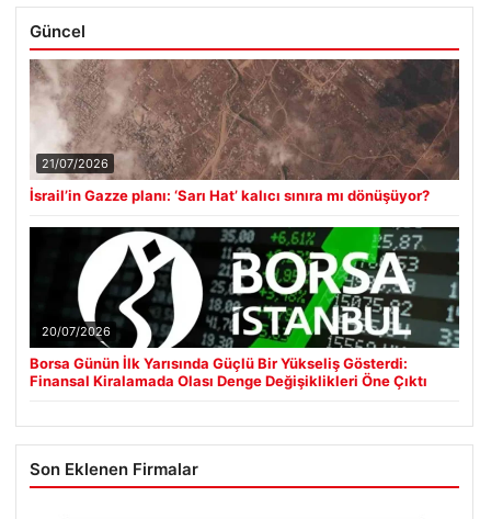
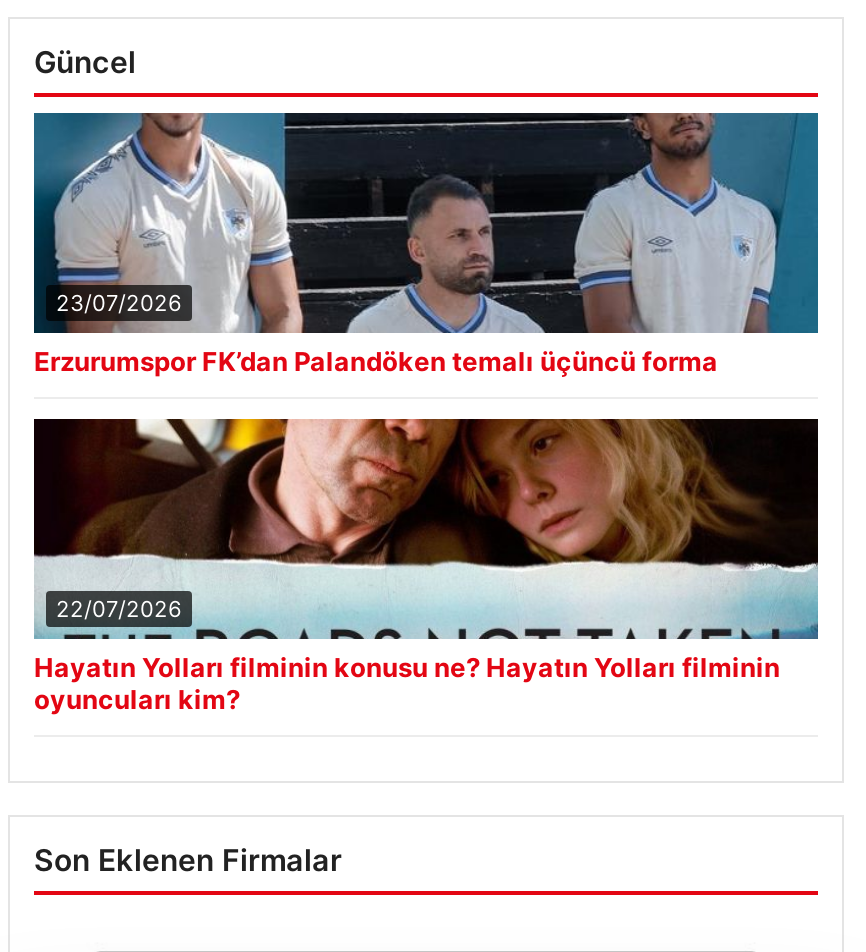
[28,58,459,181] [image] | 21/07/2026 -> [32,112,818,336] [image] | 23/07/2026
[30,186,430,204] İsrail’in Gazze planı: ‘Sarı Hat’ kalıcı sınıra mı dönüşüyor? -> [34,345,718,377] Erzurumspor FK’dan Palandöken temalı üçüncü forma
[28,226,460,348] [image] | 20/07/2026 -> [34,416,820,636] [image] | 22/07/2026
[30,354,427,389] Borsa Günün İlk Yarısında Güçlü Bir Yükseliş Gösterdi: | Finansal Kiralamada Olası Denge Değişiklikleri Öne Çıktı -> [34,651,780,715] Hayatın Yolları filminin konusu ne? Hayatın Yolları filminin | oyuncuları kim?

